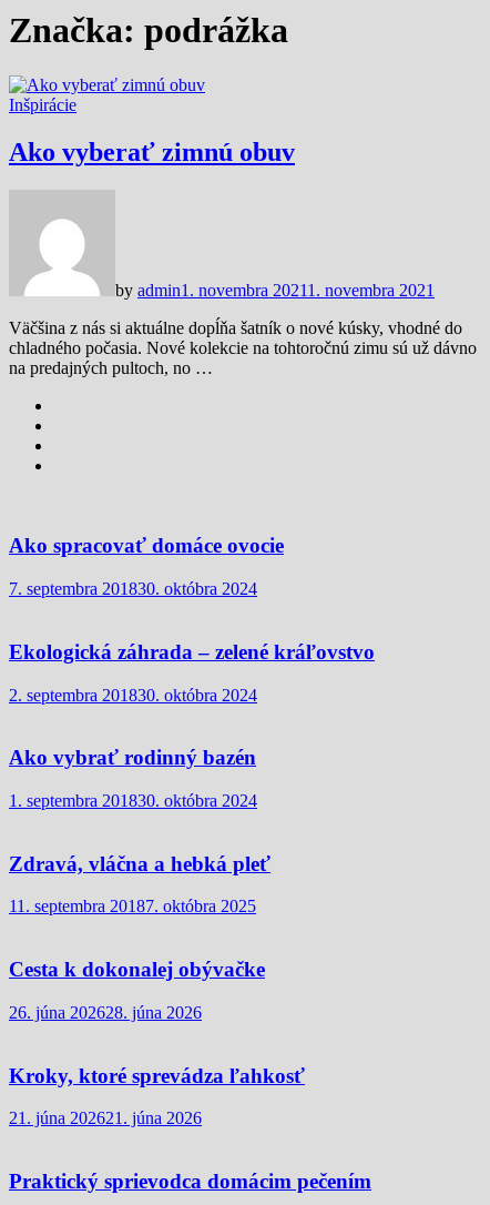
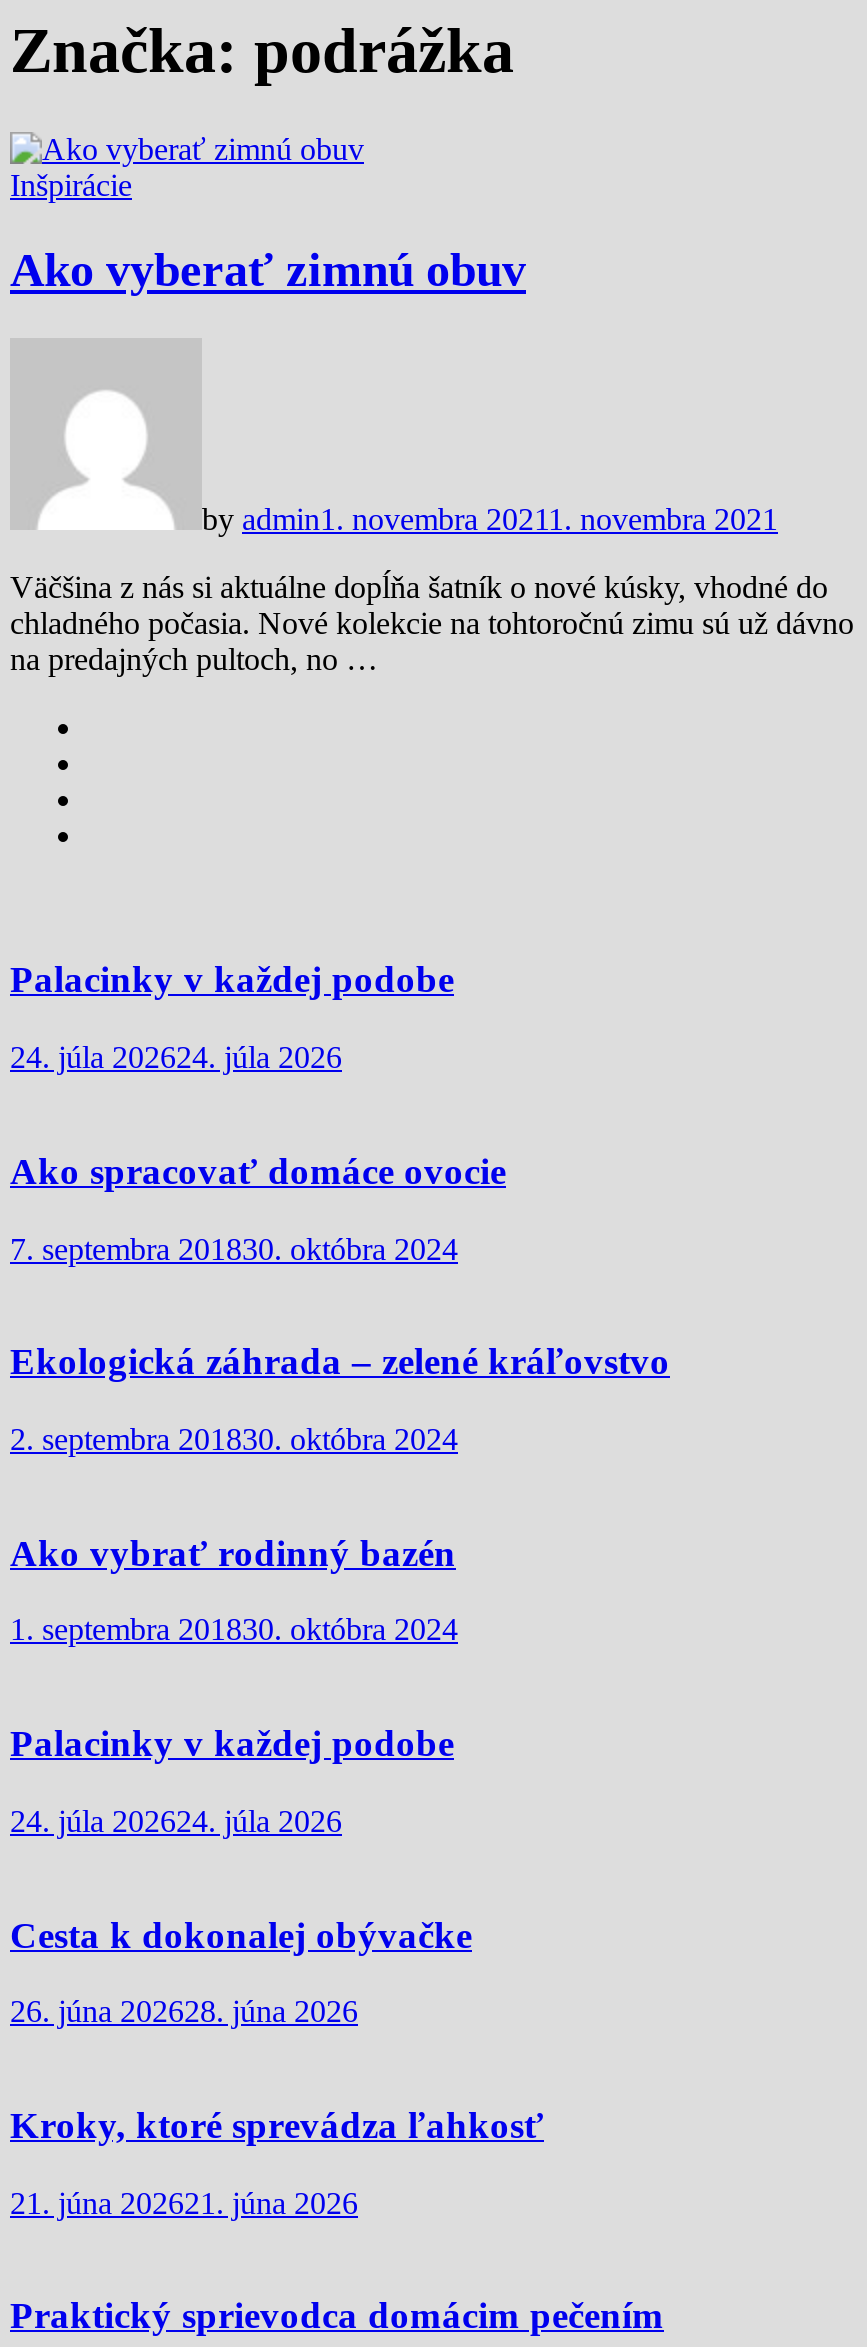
none -> [10,959,454,1074] Palacinky v každej podobe | 24. júla 202624. júla 2026
[9,852,270,875] Zdravá, vláčna a hebká pleť -> [10,1722,454,1764] Palacinky v každej podobe
[9,897,256,916] 11. septembra 20187. októbra 2025 -> [10,1804,342,1838] 24. júla 202624. júla 2026

